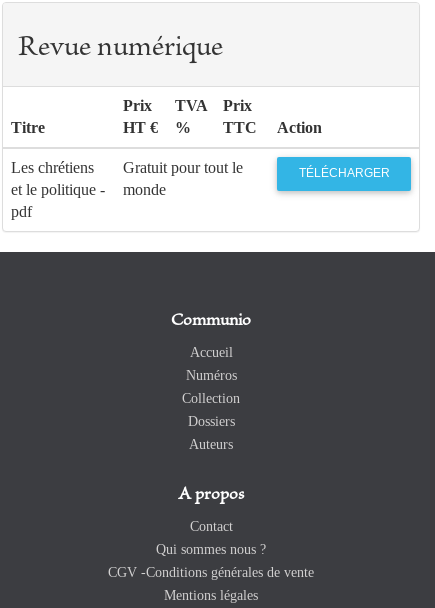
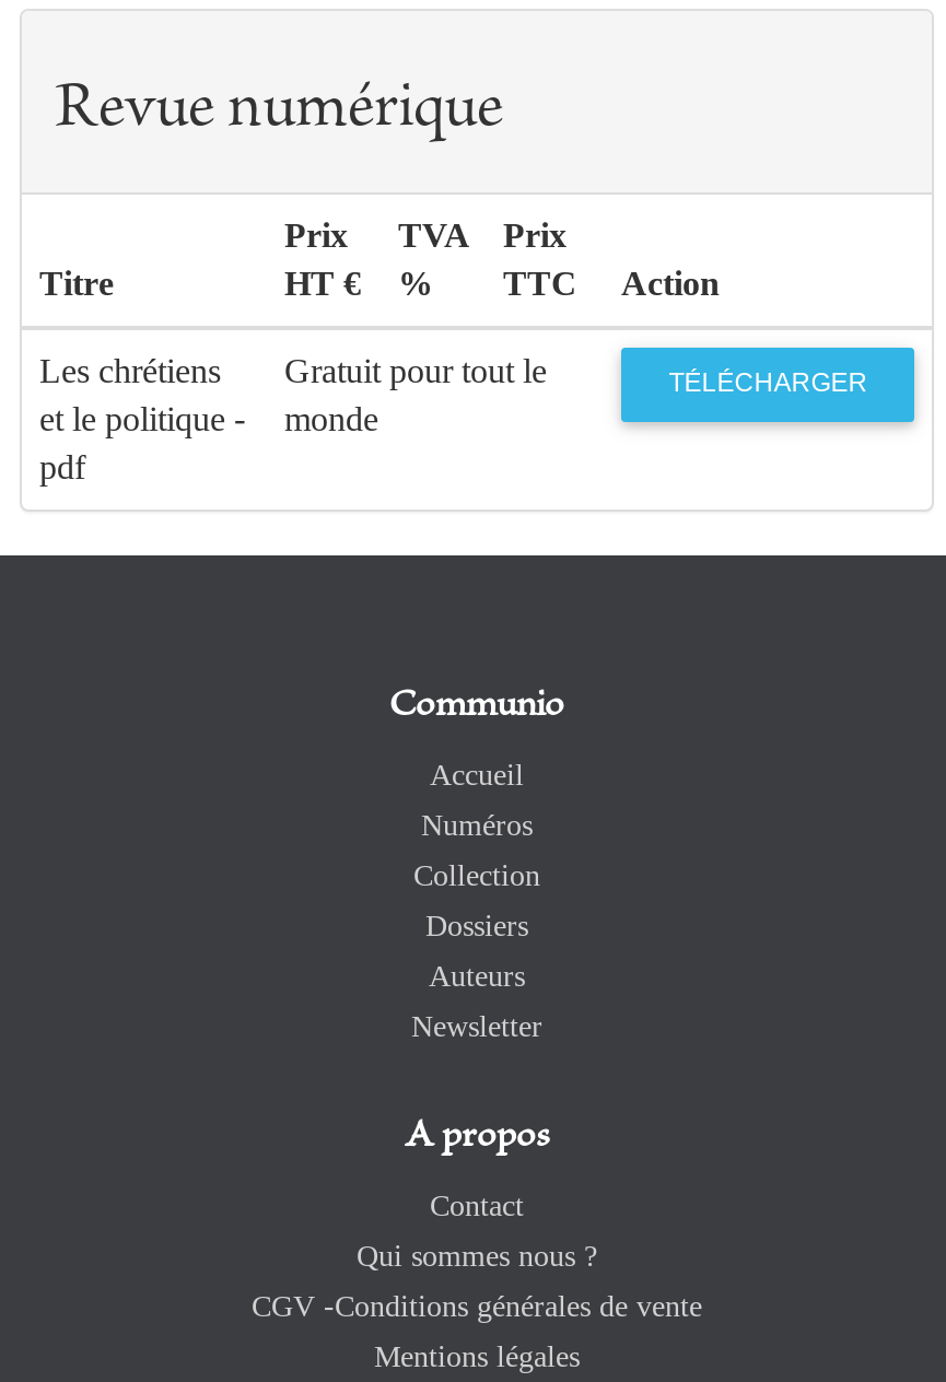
none -> [411,1010,542,1042] Newsletter

